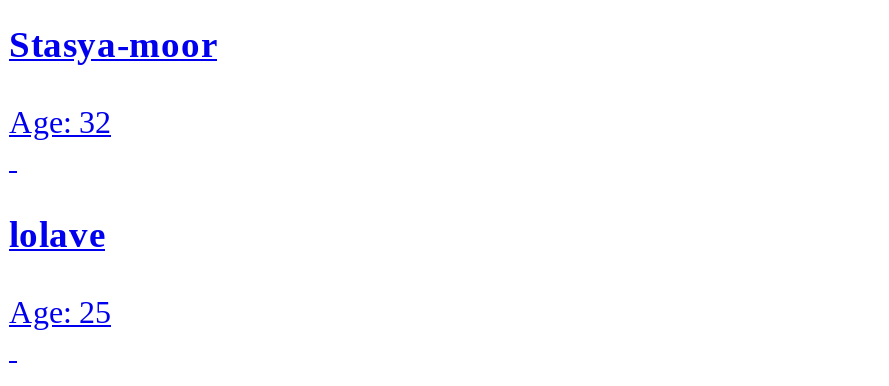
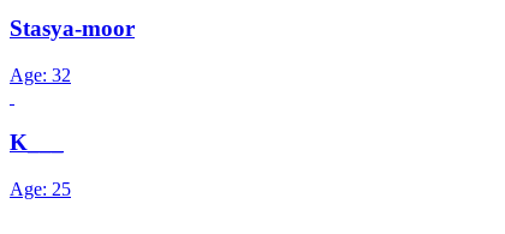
[9,213,105,255] lolave -> [10,130,64,155] K___

